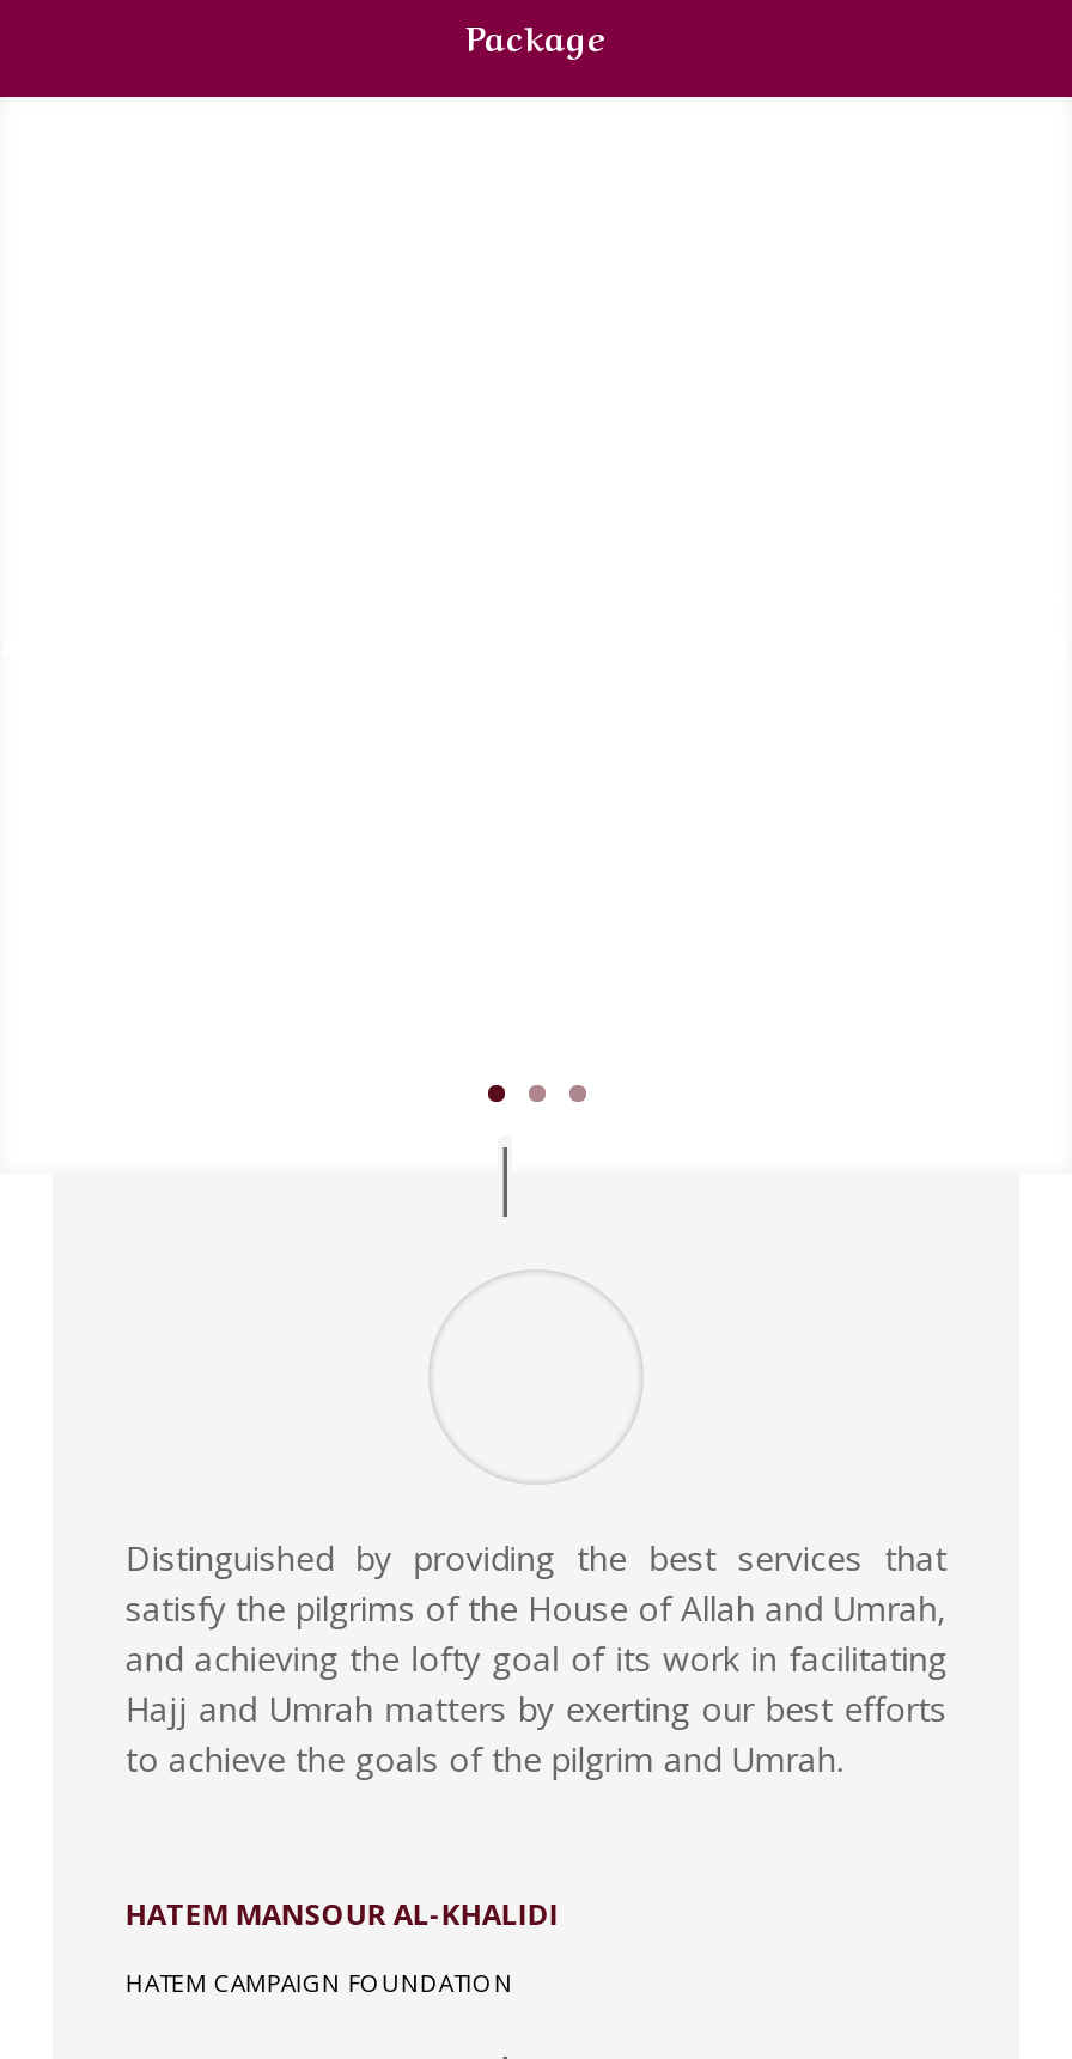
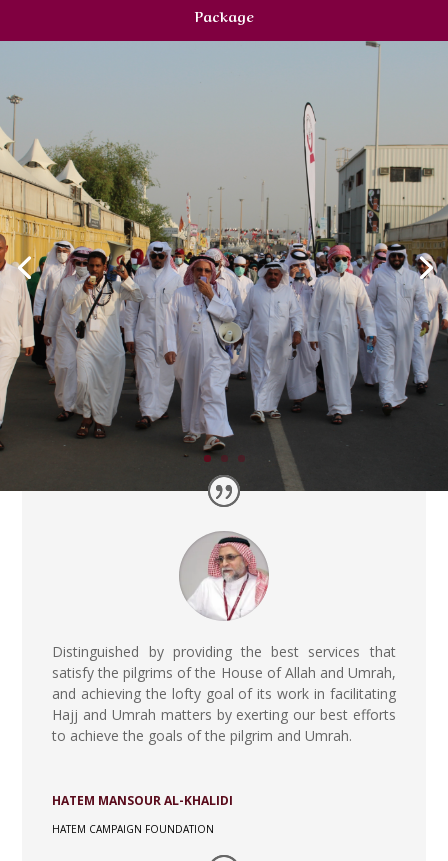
none -> [3,40,445,508] [image]
none -> [179,531,269,621] [image]

